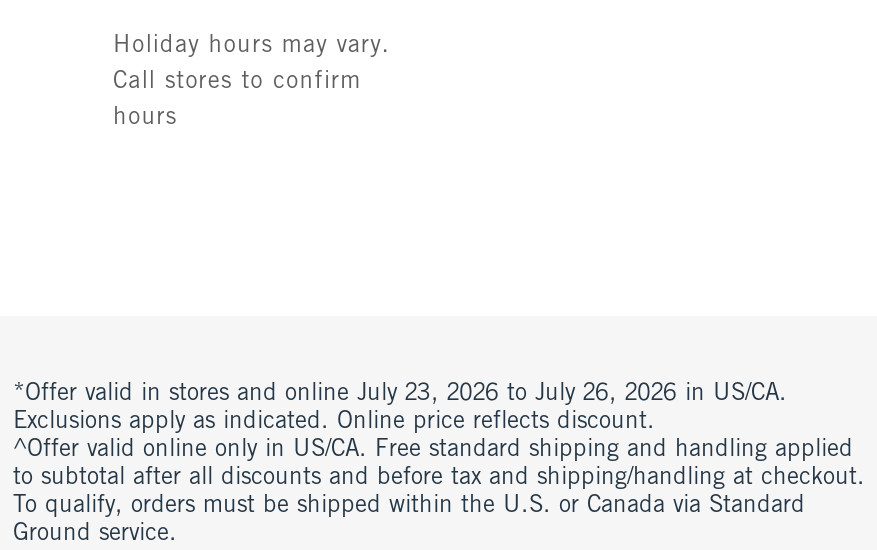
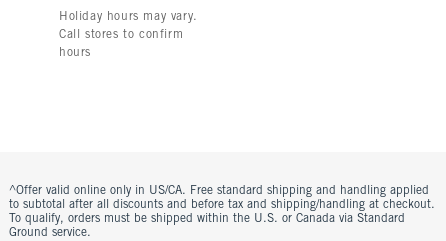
[13,382,787,434] *Offer valid in stores and online July 23, 2026 to July 26, 2026 in US/CA. | Exclusions apply as indicated. Online price reflects discount. -> none

